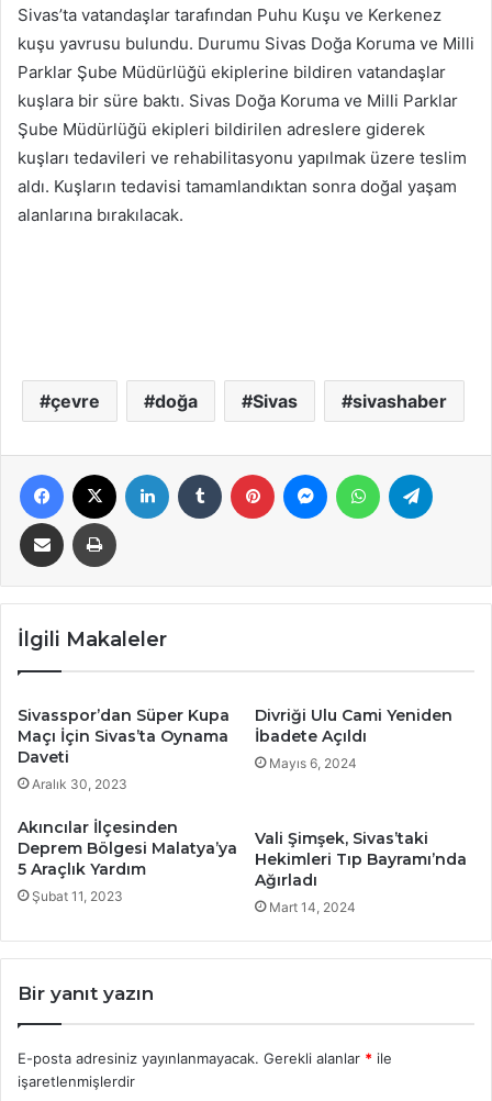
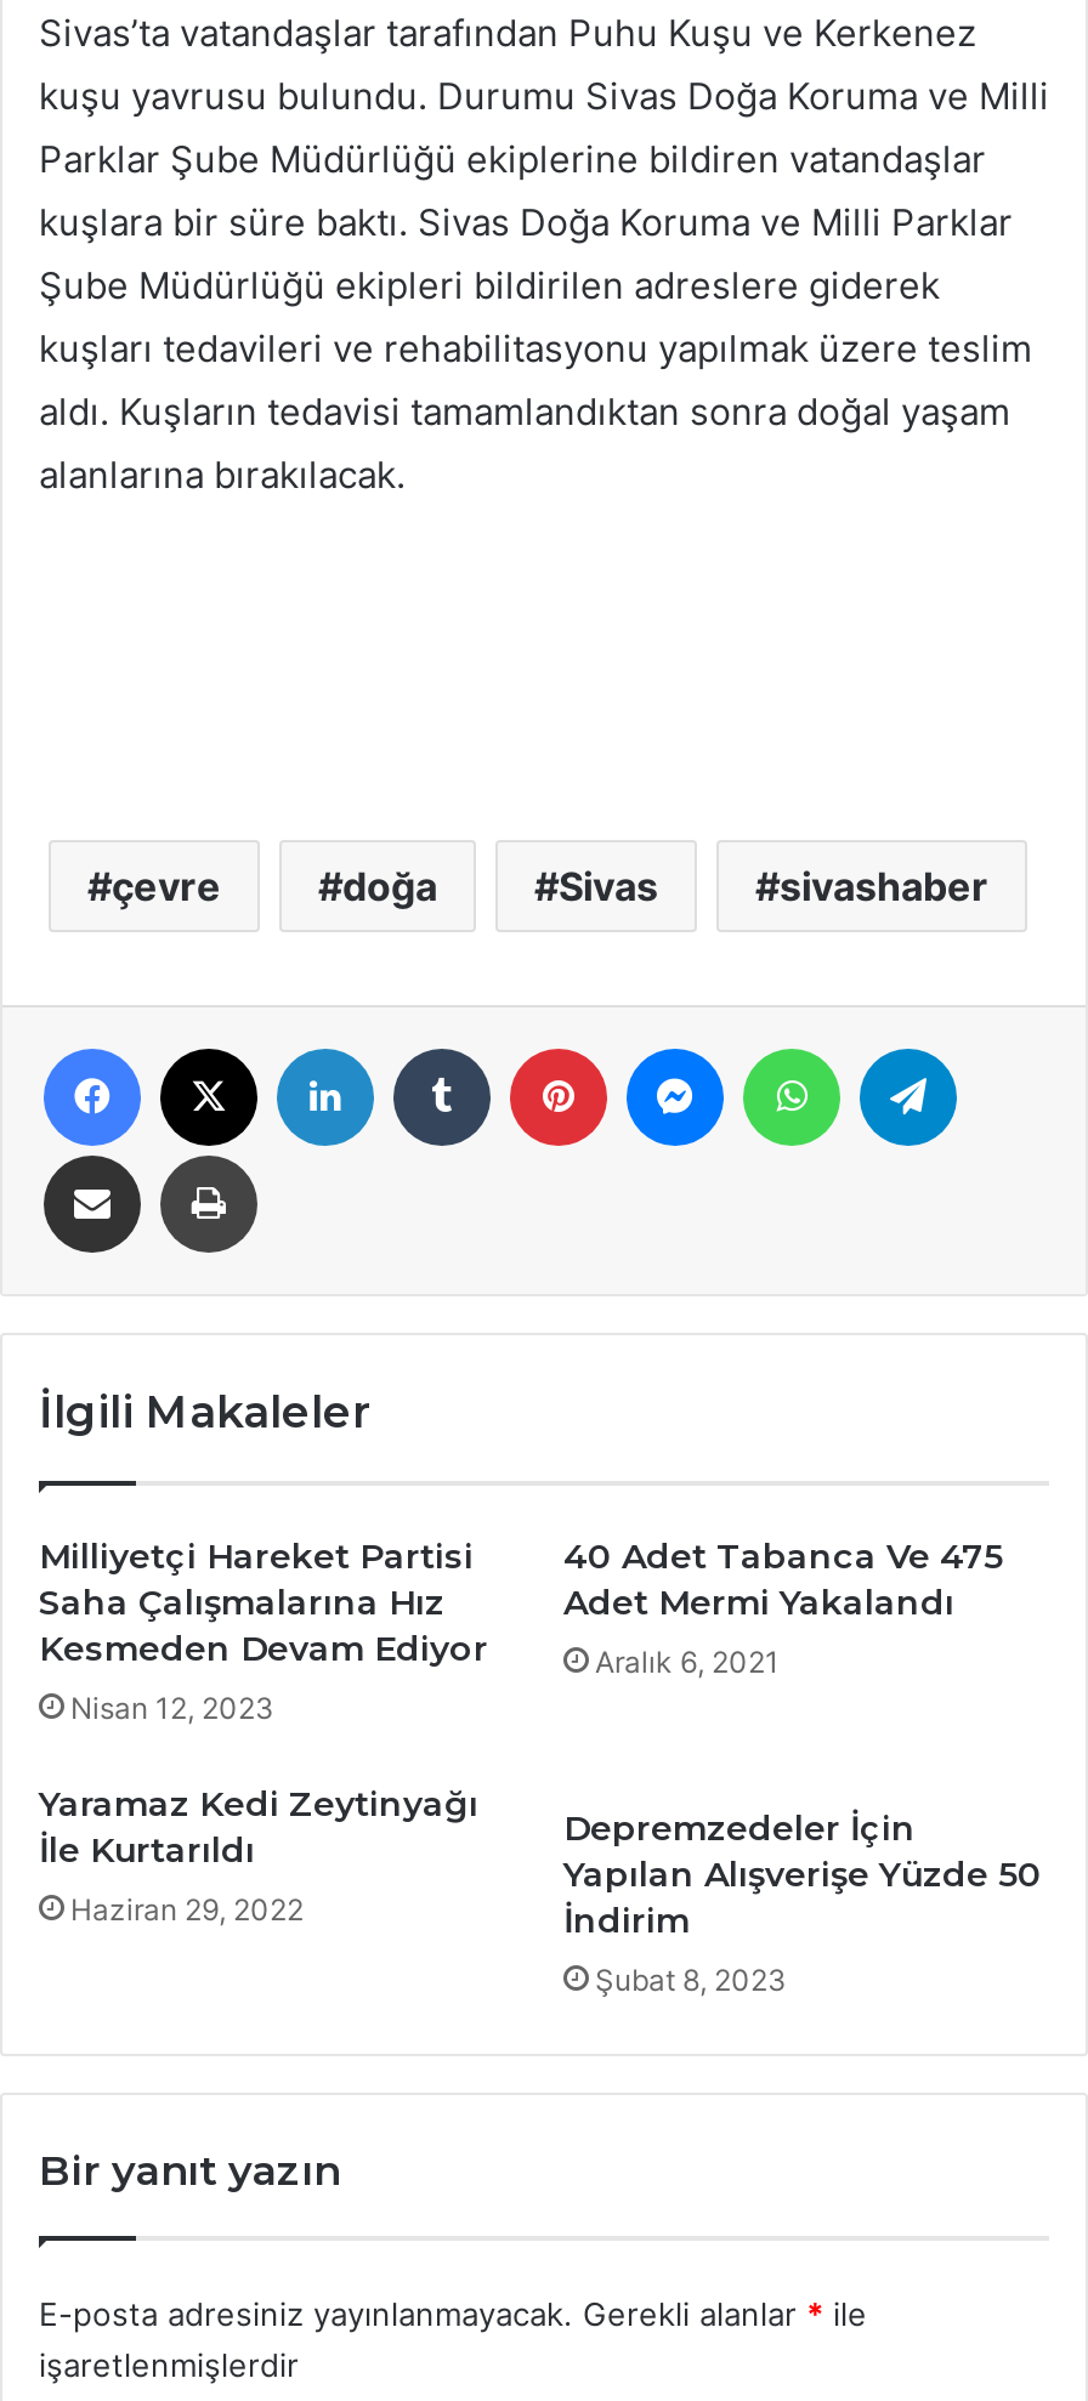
[18,706,230,792] Sivasspor’dan Süper Kupa | Maçı İçin Sivas’ta Oynama | Daveti | Aralık 30, 2023 -> [39,1535,488,1727] Milliyetçi Hareket Partisi | Saha Çalışmalarına Hız | Kesmeden Devam Ediyor | Nisan 12, 2023
[255,706,452,772] Divriği Ulu Cami Yeniden | İbadete Açıldı | Mayıs 6, 2024 -> [563,1535,1003,1680] 40 Adet Tabanca Ve 475 | Adet Mermi Yakalandı | Aralık 6, 2021
[18,818,237,905] Akıncılar İlçesinden | Deprem Bölgesi Malatya’ya | 5 Araçlık Yardım | Şubat 11, 2023 -> [39,1782,478,1928] Yaramaz Kedi Zeytinyağı | İle Kurtarıldı | Haziran 29, 2022
[255,829,467,916] Vali Şimşek, Sivas’taki | Hekimleri Tıp Bayramı’nda | Ağırladı | Mart 14, 2024 -> [563,1807,1042,1998] Depremzedeler İçin | Yapılan Alışverişe Yüzde 50 | İndirim | Şubat 8, 2023

